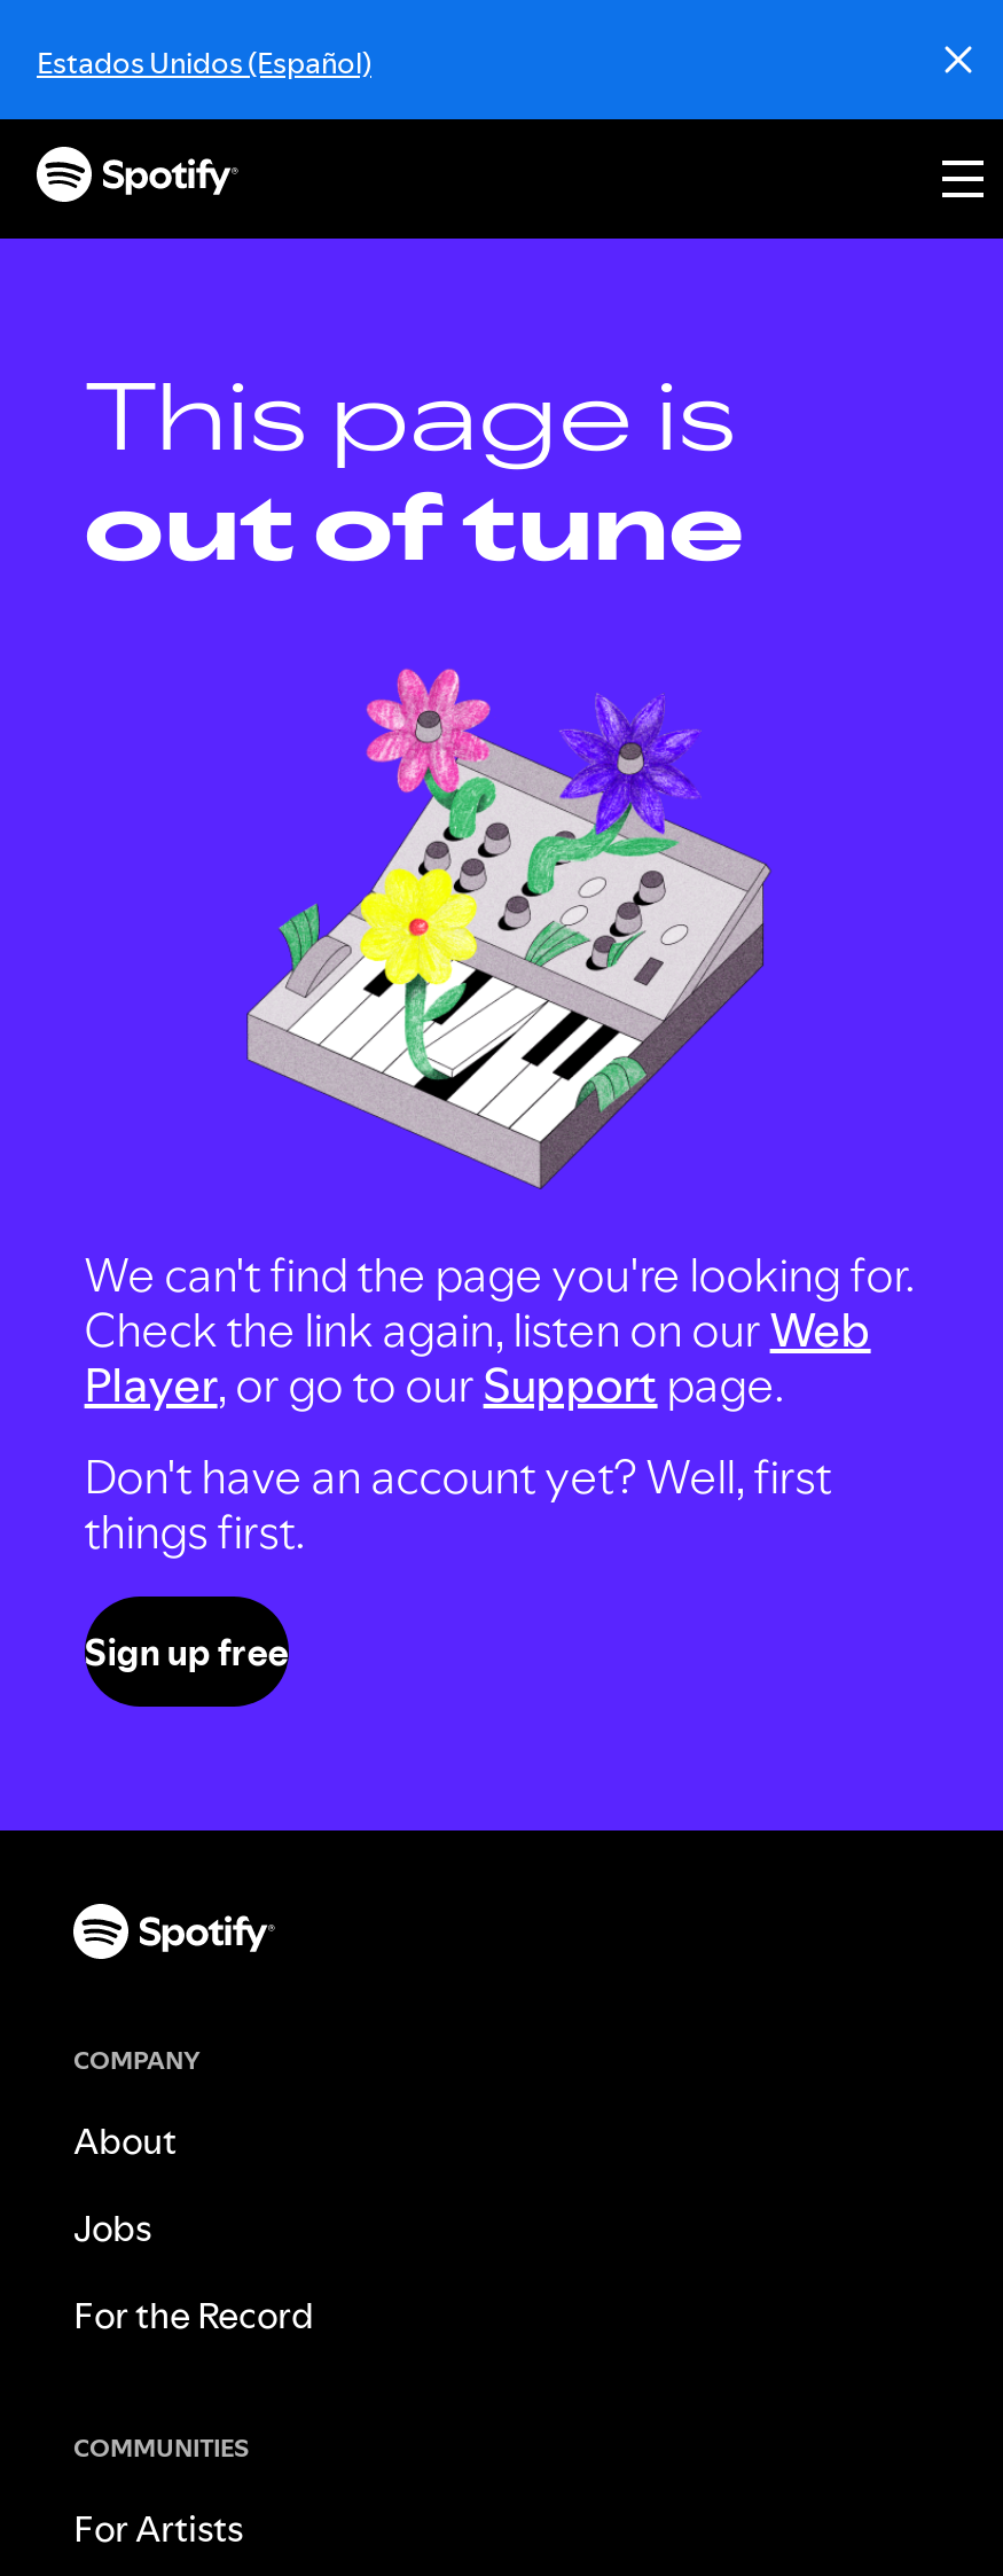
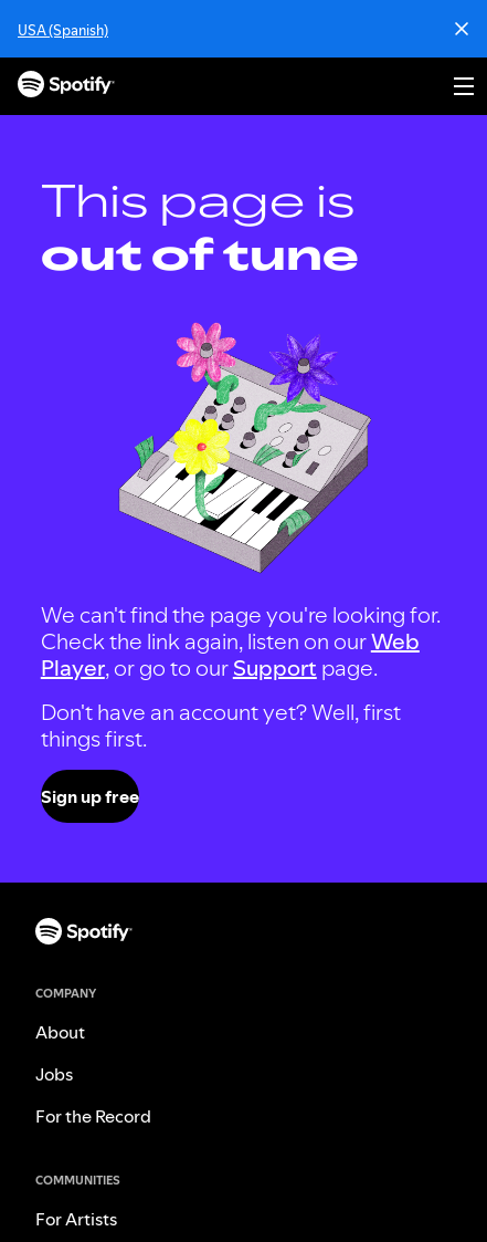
[37,41,371,83] Estados Unidos (Español) -> [18,20,108,40] USA (Spanish)

